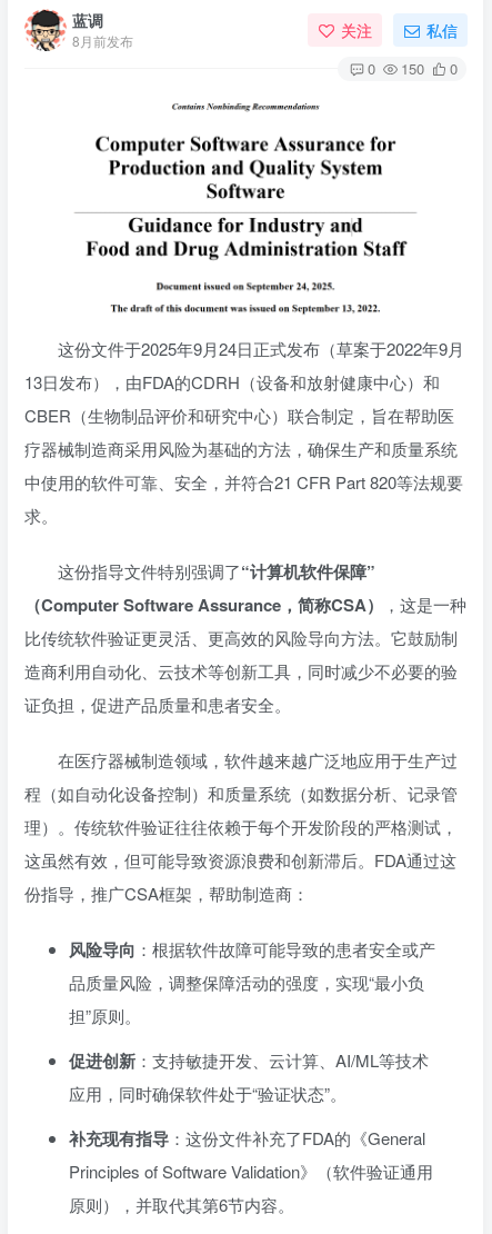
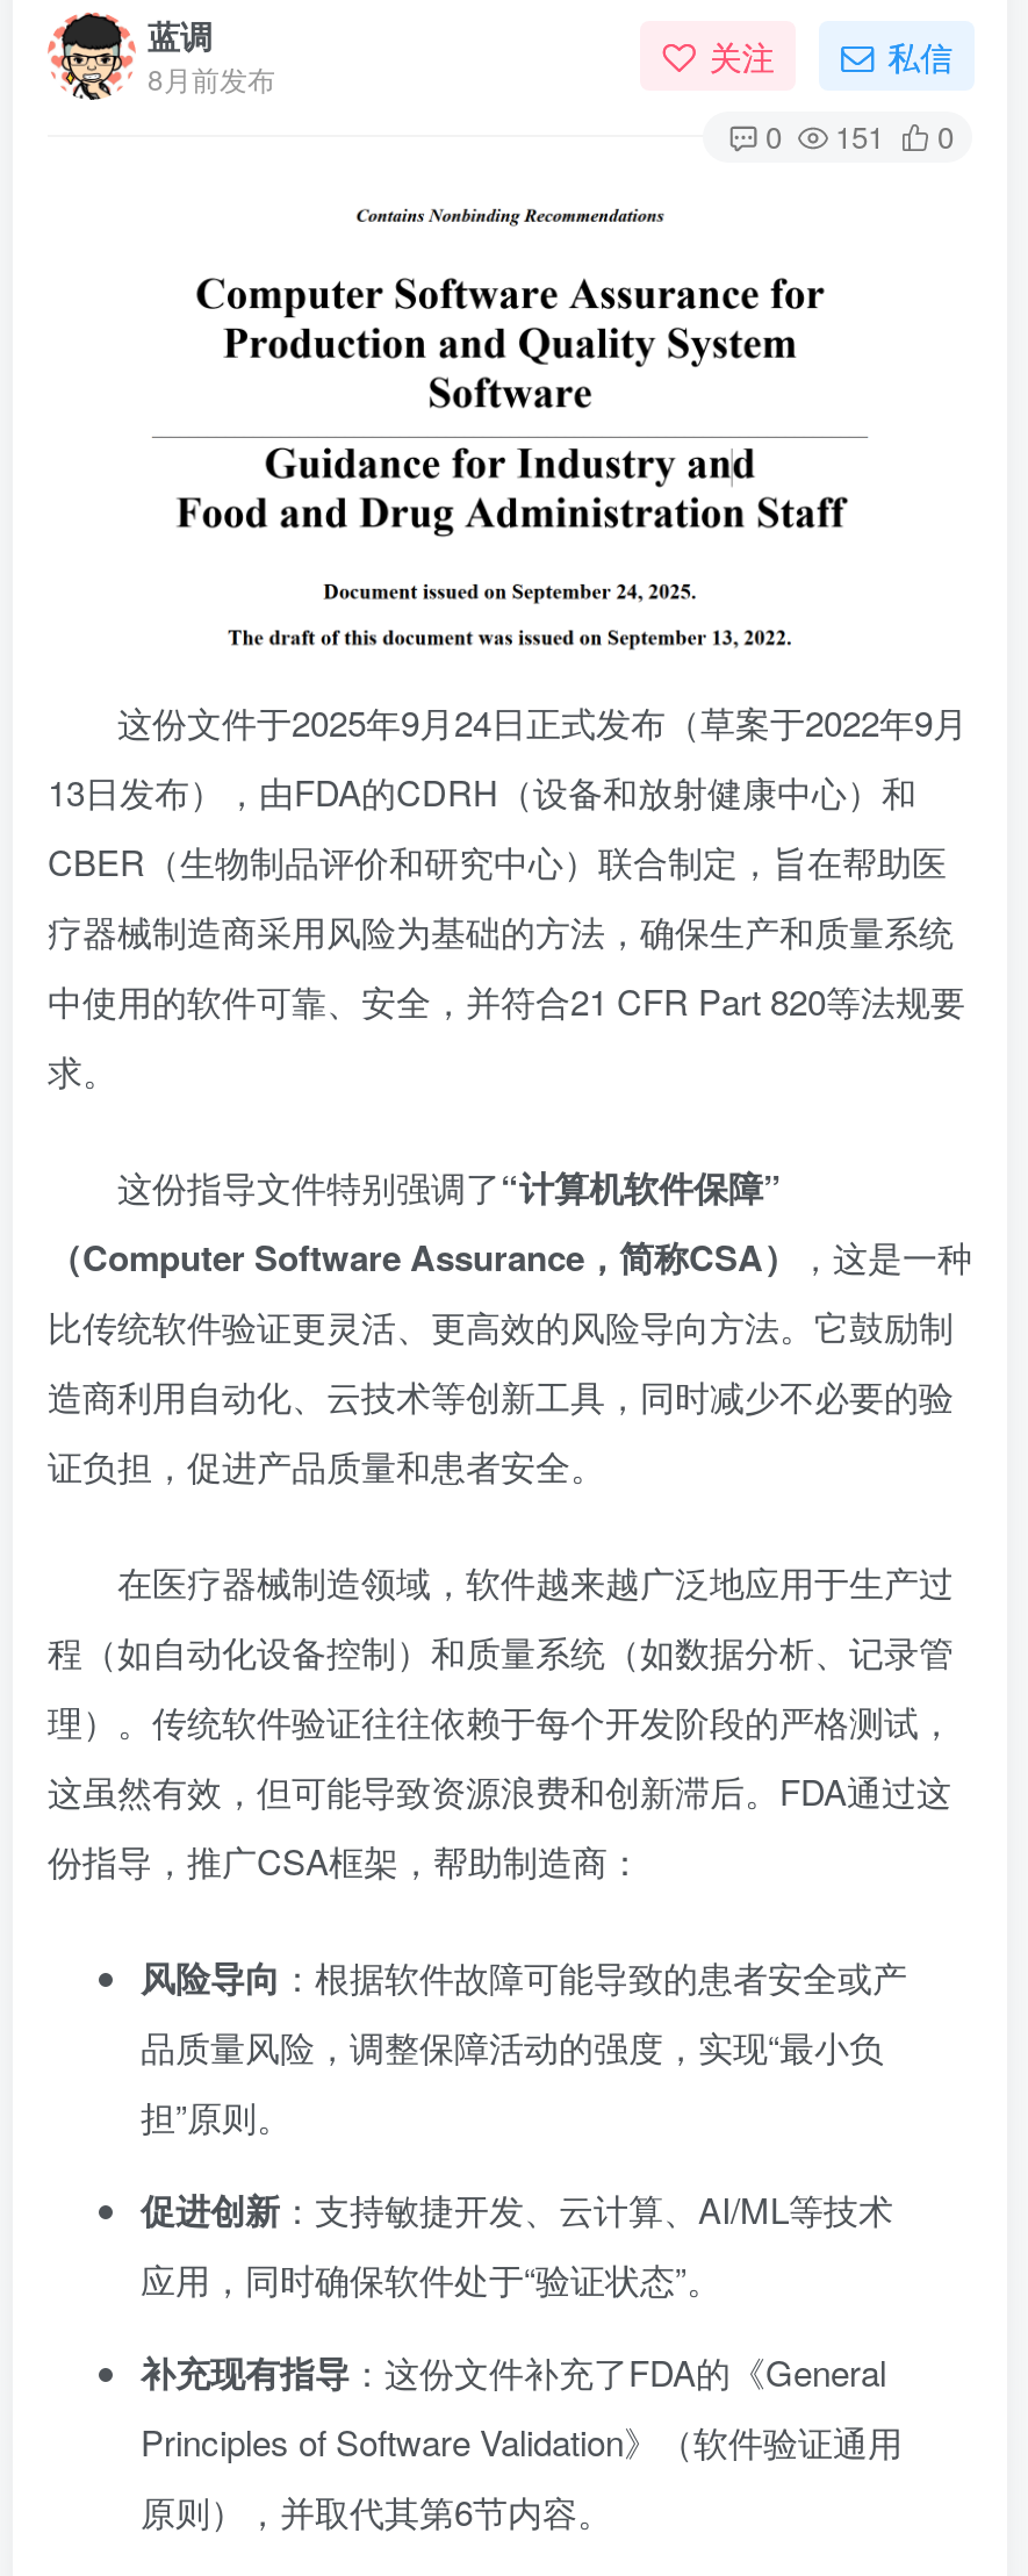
[368,58,458,79] 0 150 0 -> [765,115,954,159] 0 151 0

